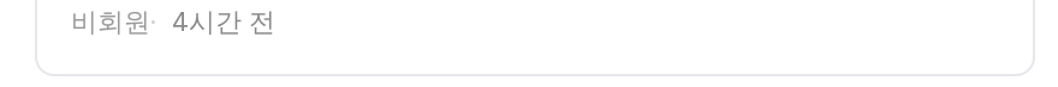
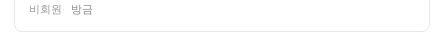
[172,6,275,37] 4시간 전 -> [71,2,93,15] 방금

